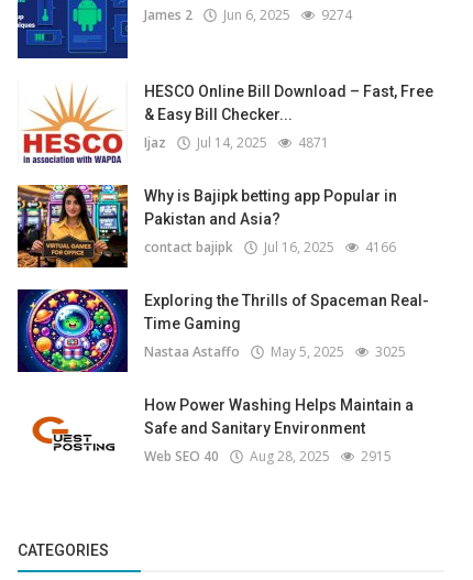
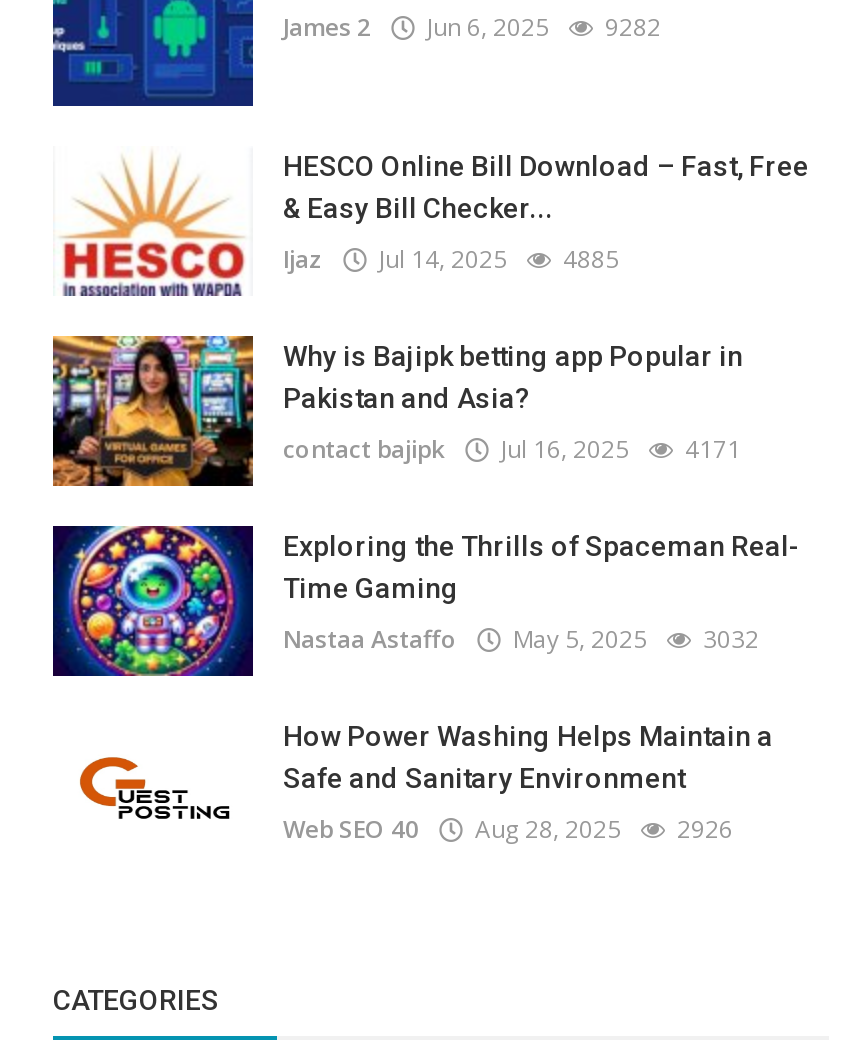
[144,6,352,24] James 2 Jun 6, 2025 9274 -> [283,10,661,44] James 2 Jun 6, 2025 9282
[144,133,329,152] Ijaz Jul 14, 2025 4871 -> [283,242,619,276] Ijaz Jul 14, 2025 4885
[144,238,396,256] contact bajipk Jul 16, 2025 4166 -> [283,432,741,466] contact bajipk Jul 16, 2025 4171
[144,342,406,361] Nastaa Astaffo May 5, 2025 3025 -> [283,622,759,656] Nastaa Astaffo May 5, 2025 3032
[144,447,392,466] Web SEO 40 Aug 28, 2025 2915 -> [283,812,733,846] Web SEO 40 Aug 28, 2025 2926

